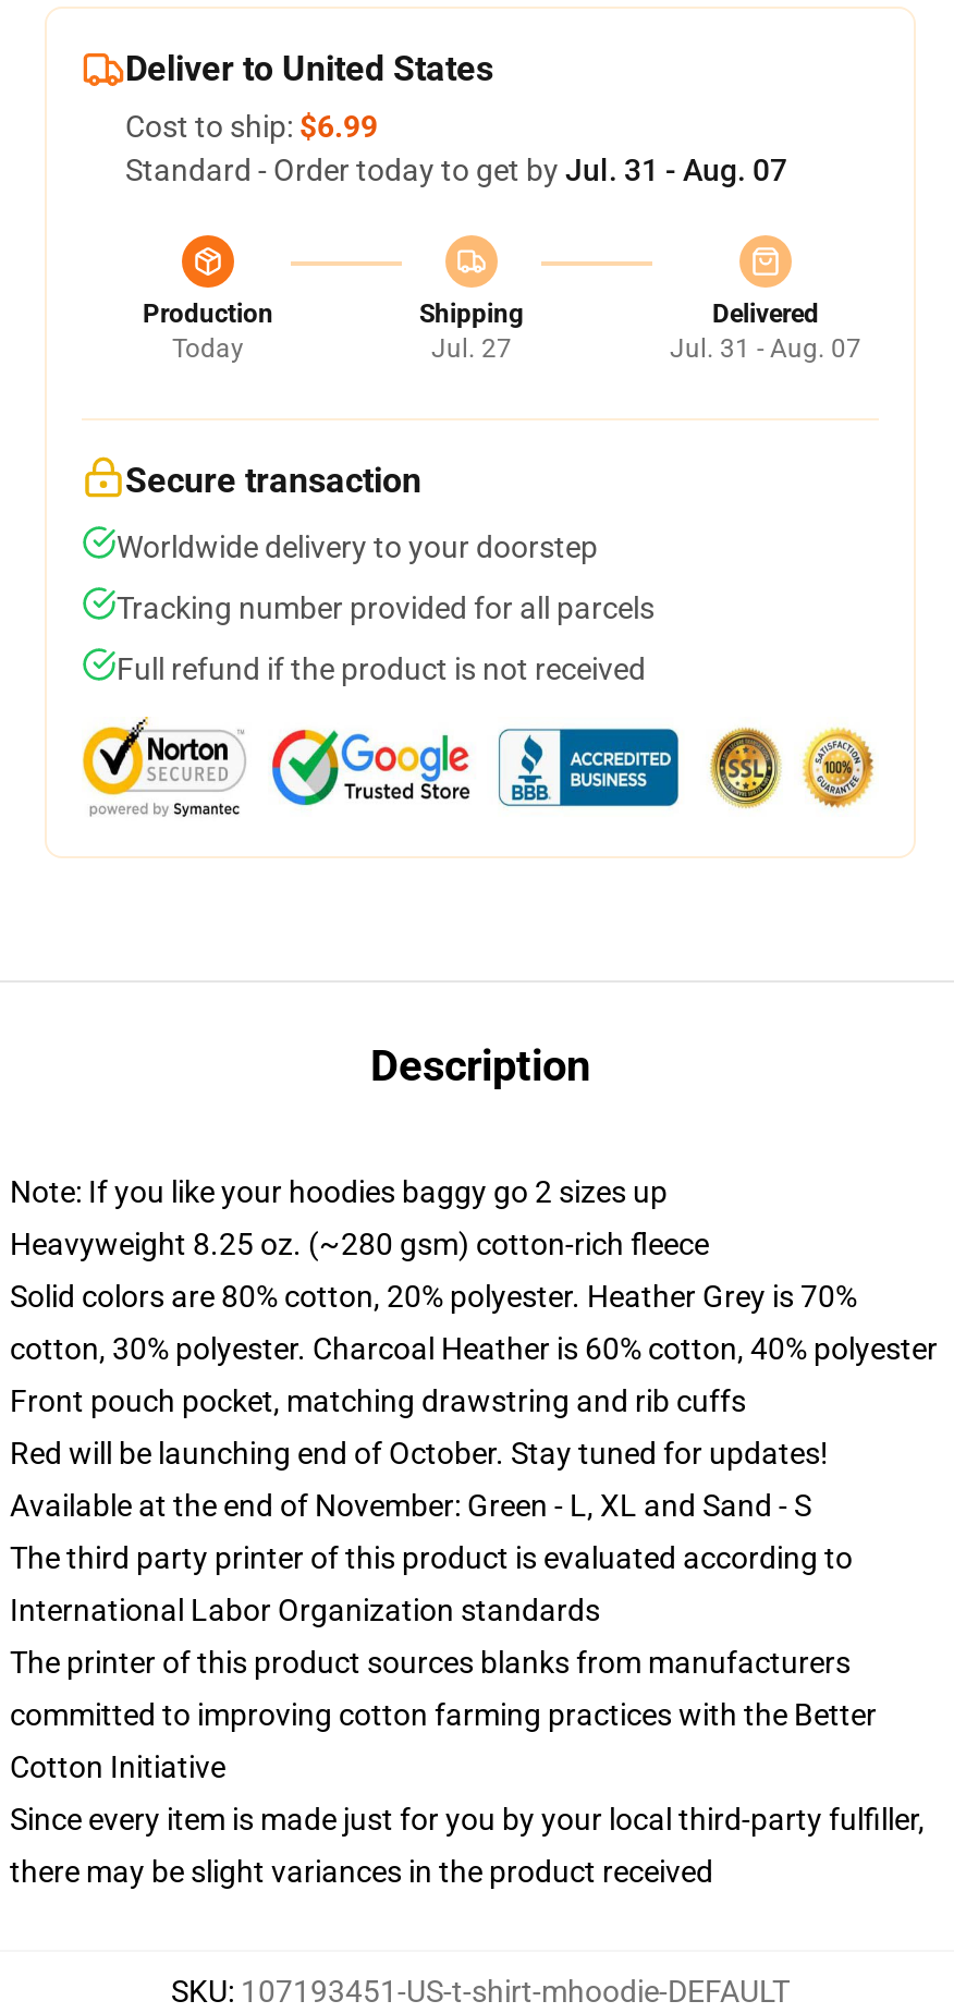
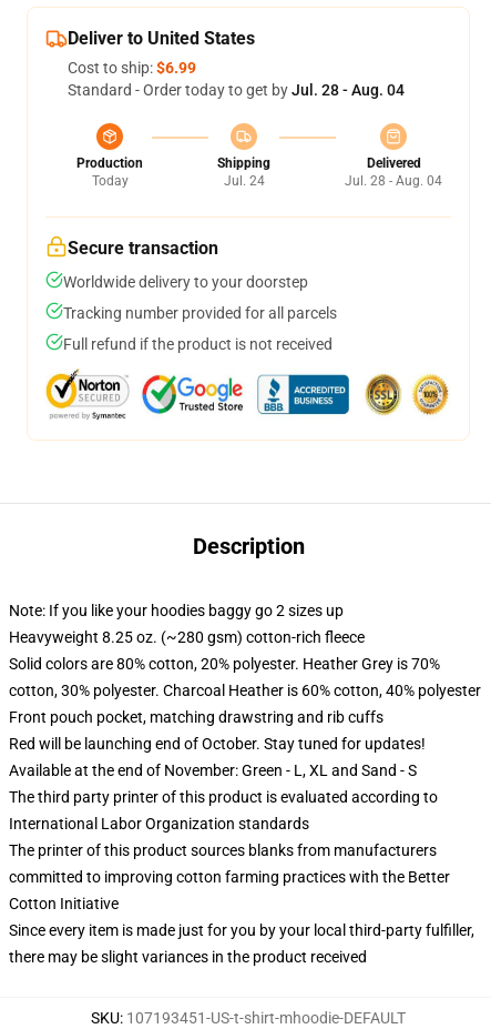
[125,152,787,187] Standard - Order today to get by Jul. 31 - Aug. 07 -> [68,81,405,99] Standard - Order today to get by Jul. 28 - Aug. 04
[431,333,512,364] Jul. 27 -> [223,173,264,189] Jul. 24
[670,333,861,364] Jul. 31 - Aug. 07 -> [345,173,442,189] Jul. 28 - Aug. 04

